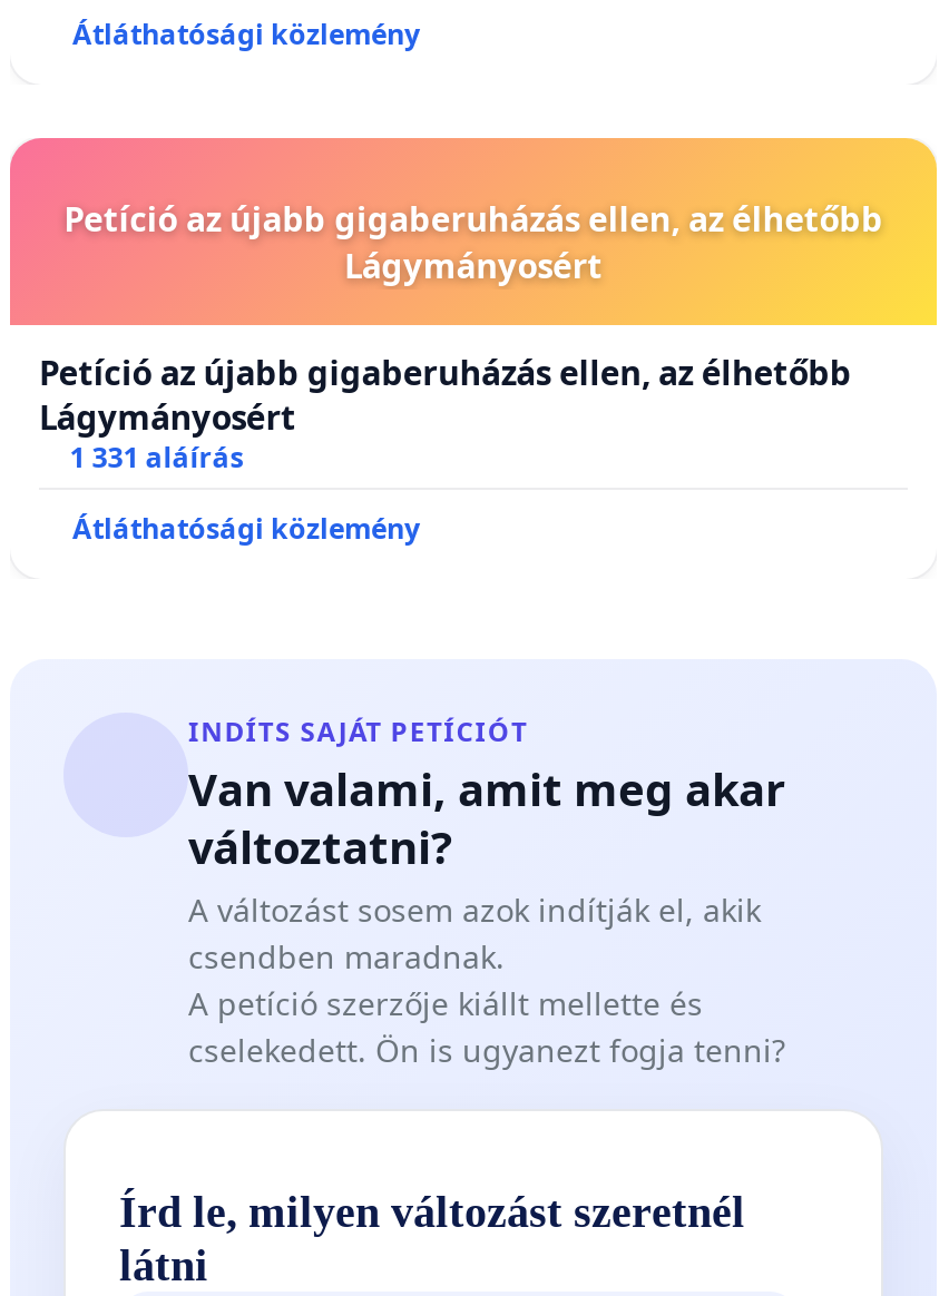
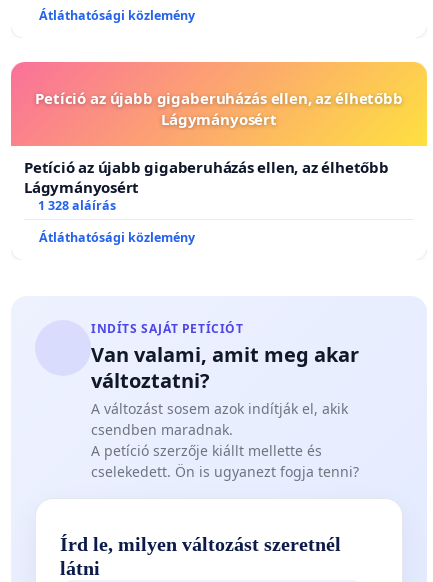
[70,438,243,476] 1 331 aláírás -> [38,197,116,214] 1 328 aláírás

